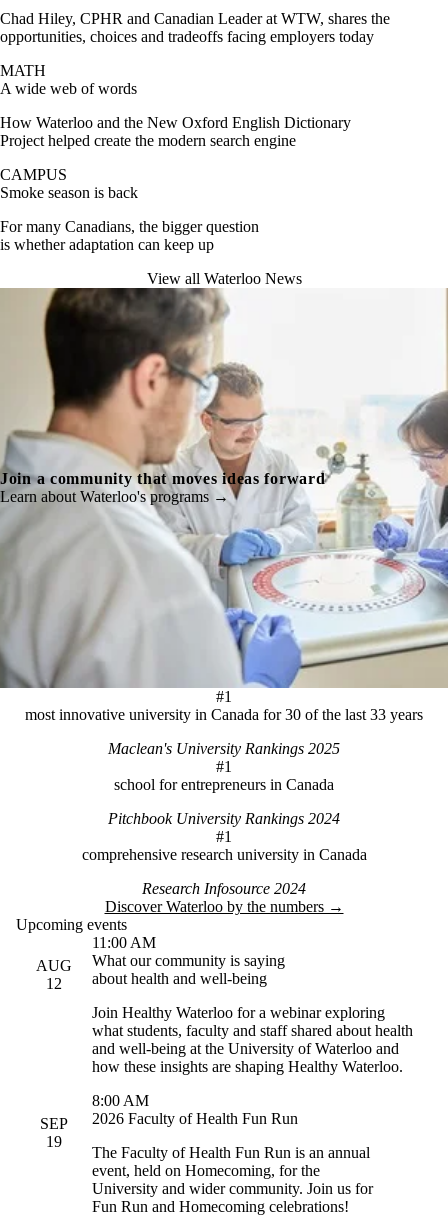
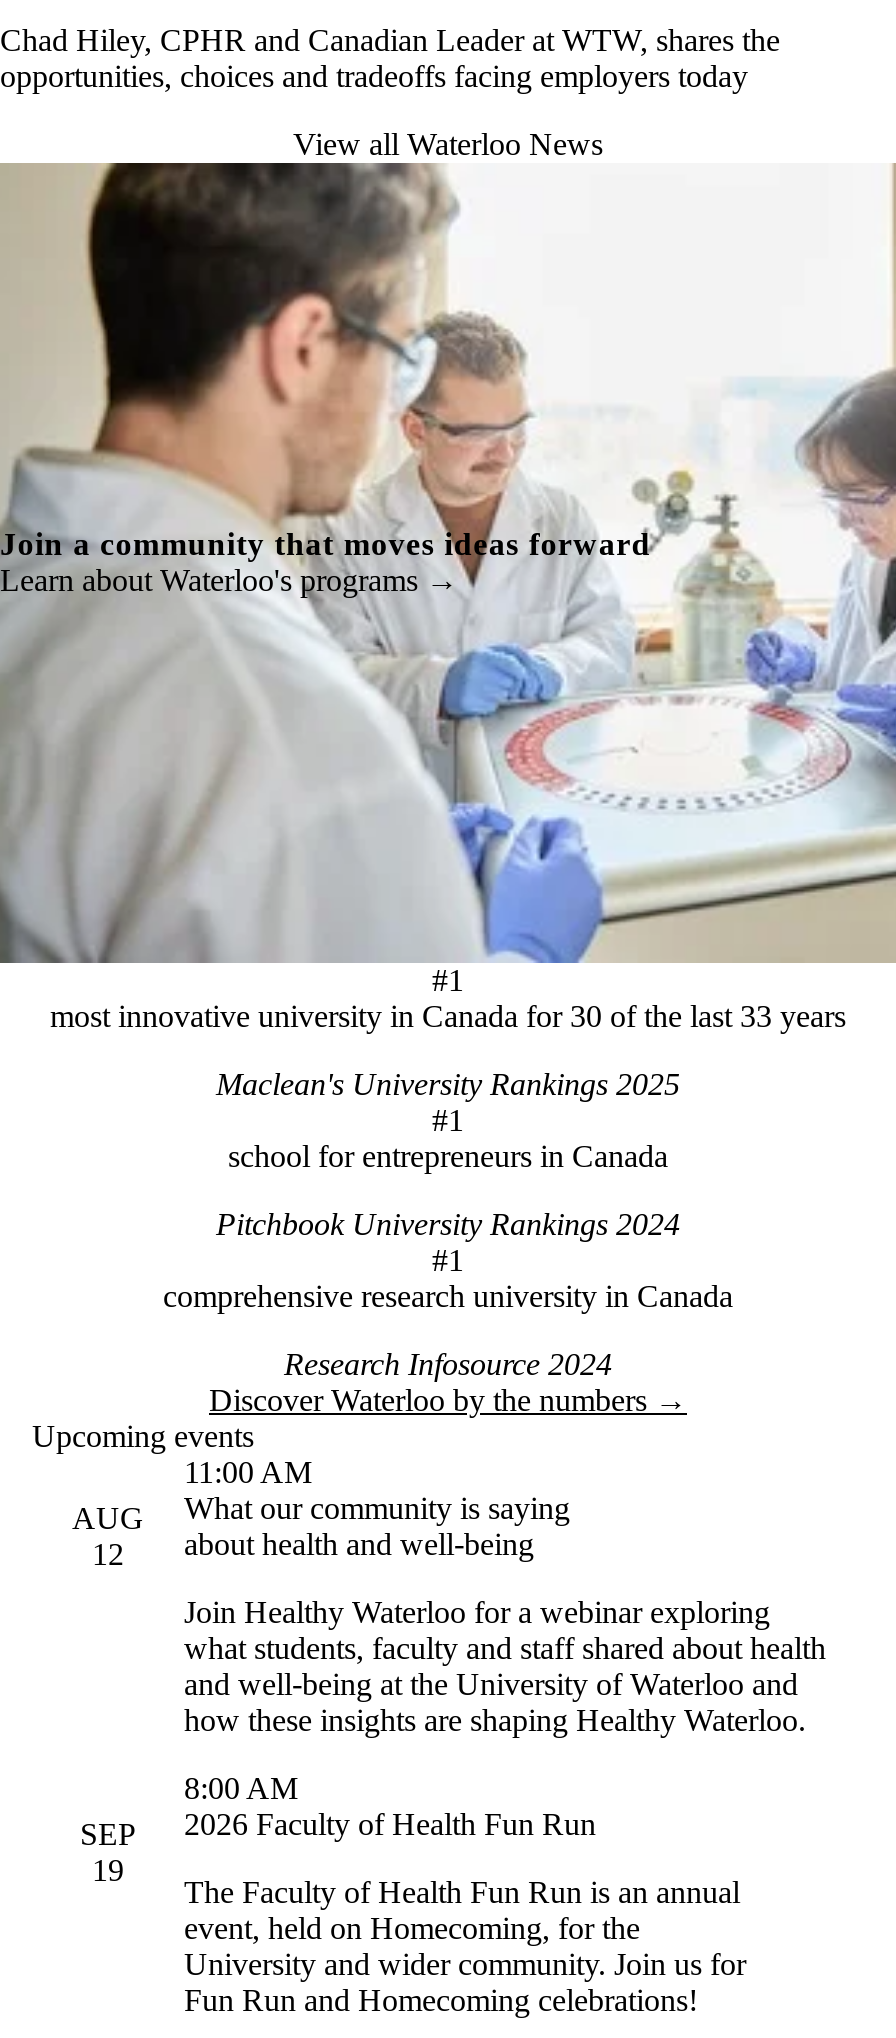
[0,62,351,253] MATH | A wide web of words | How Waterloo and the New Oxford English Dictionary | Project helped create the modern search engine | CAMPUS | Smoke season is back | For many Canadians, the bigger question | is whether adaptation can keep up -> none

